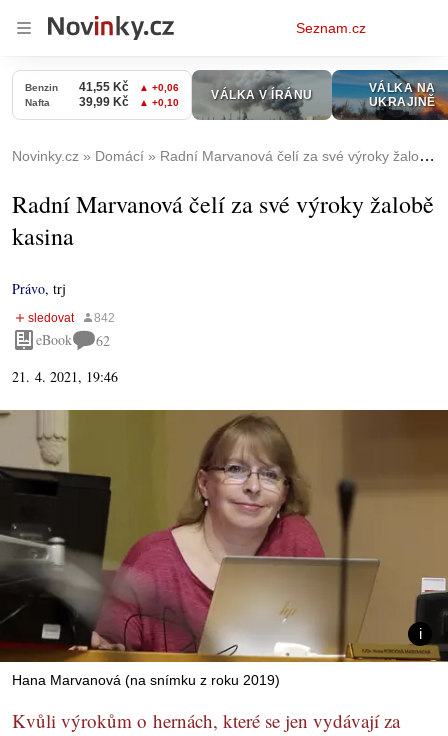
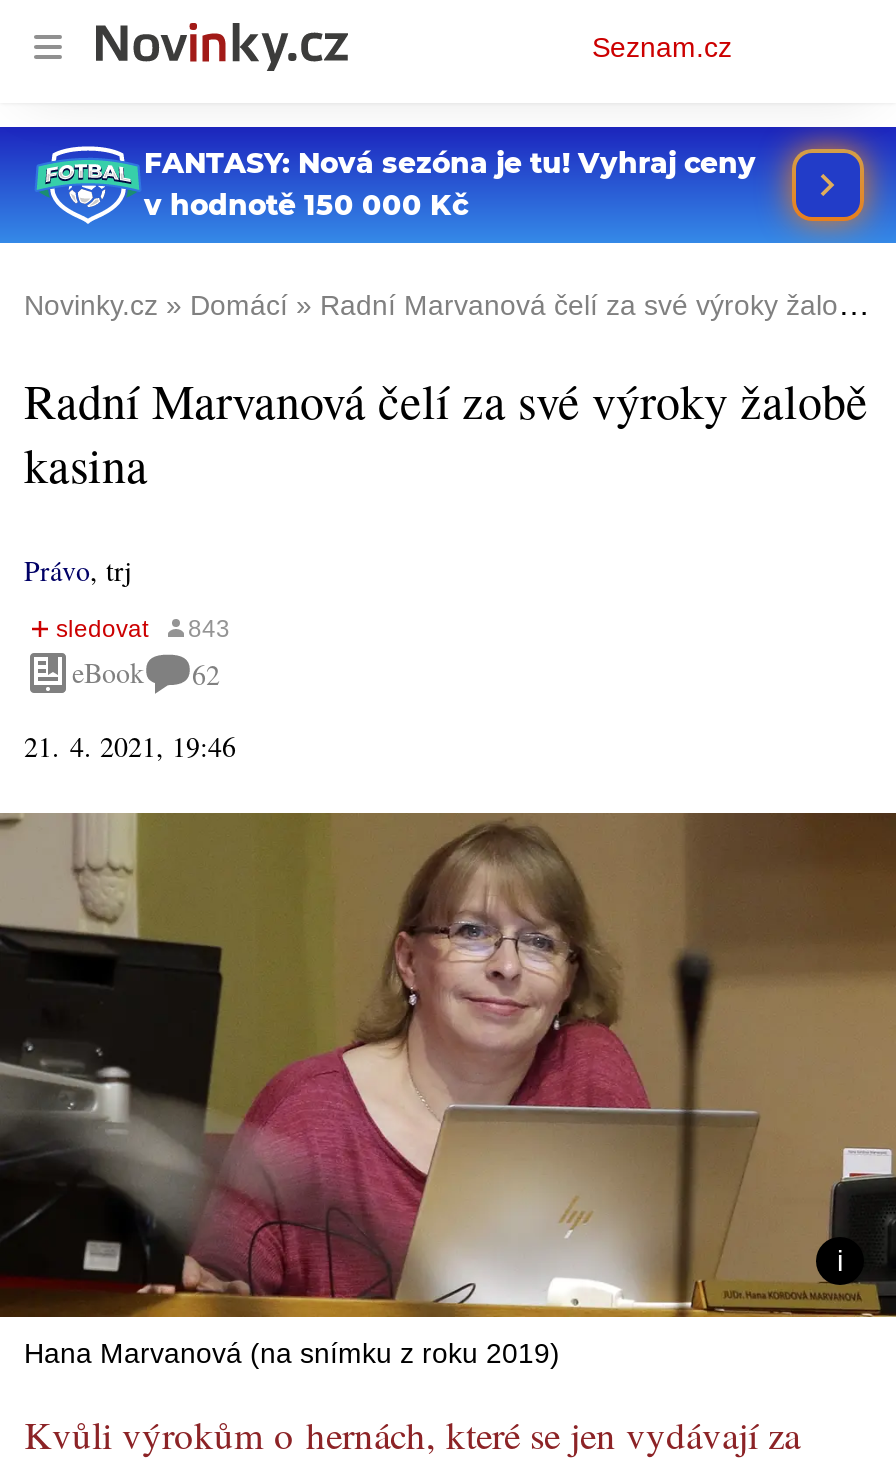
[3,68,445,125] [image] -> [6,125,890,245] [image]

